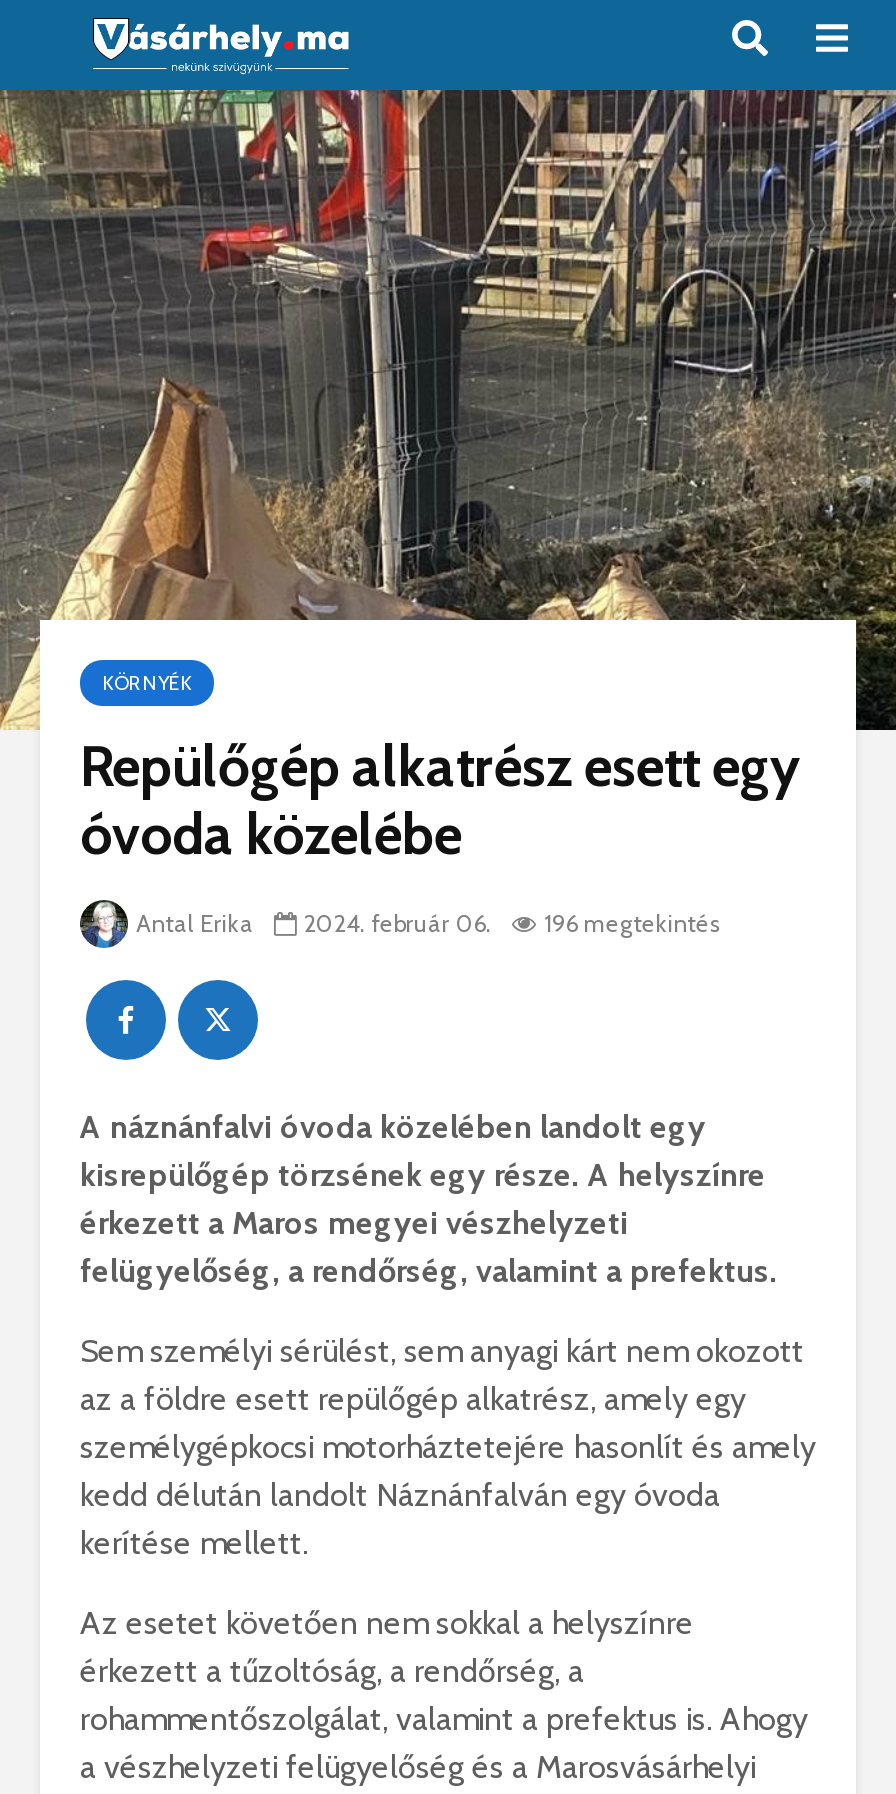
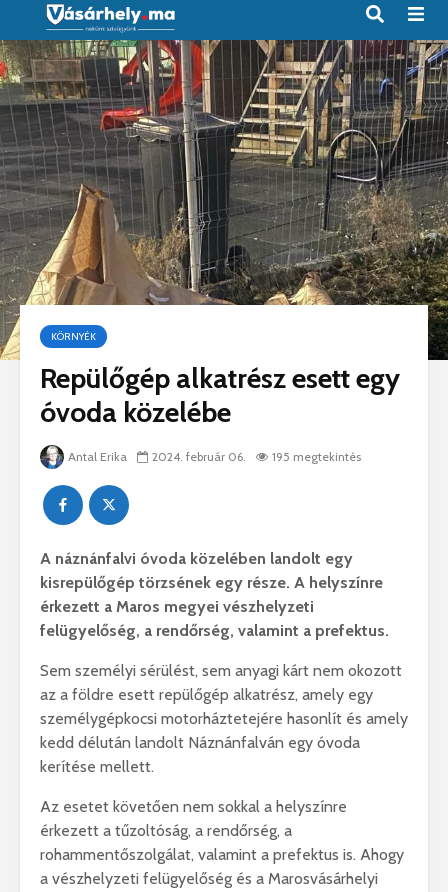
[136,908,720,938] Antal Erika 2024. február 06. 196 megtekintés -> [68,449,361,464] Antal Erika 2024. február 06. 195 megtekintés

